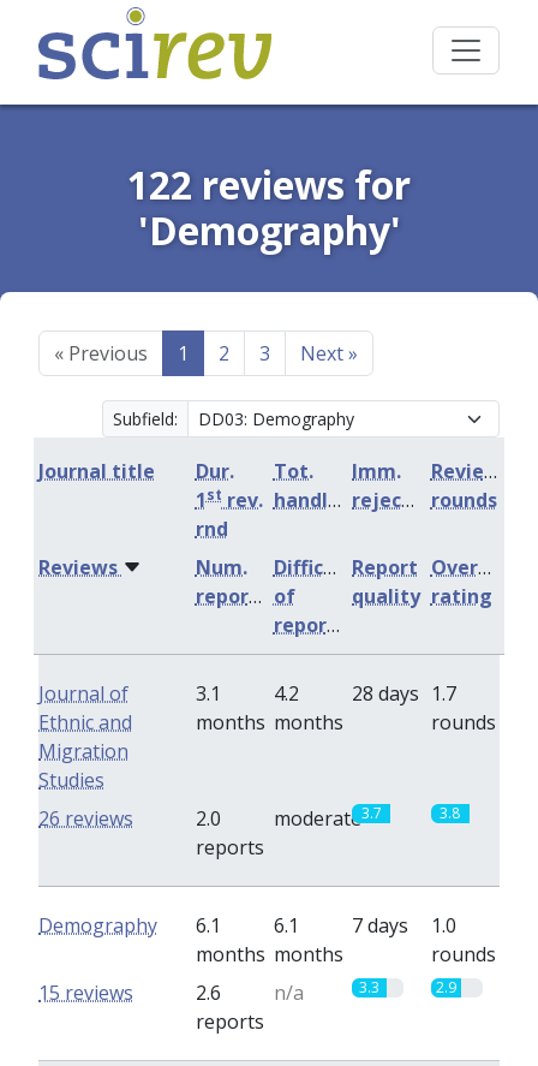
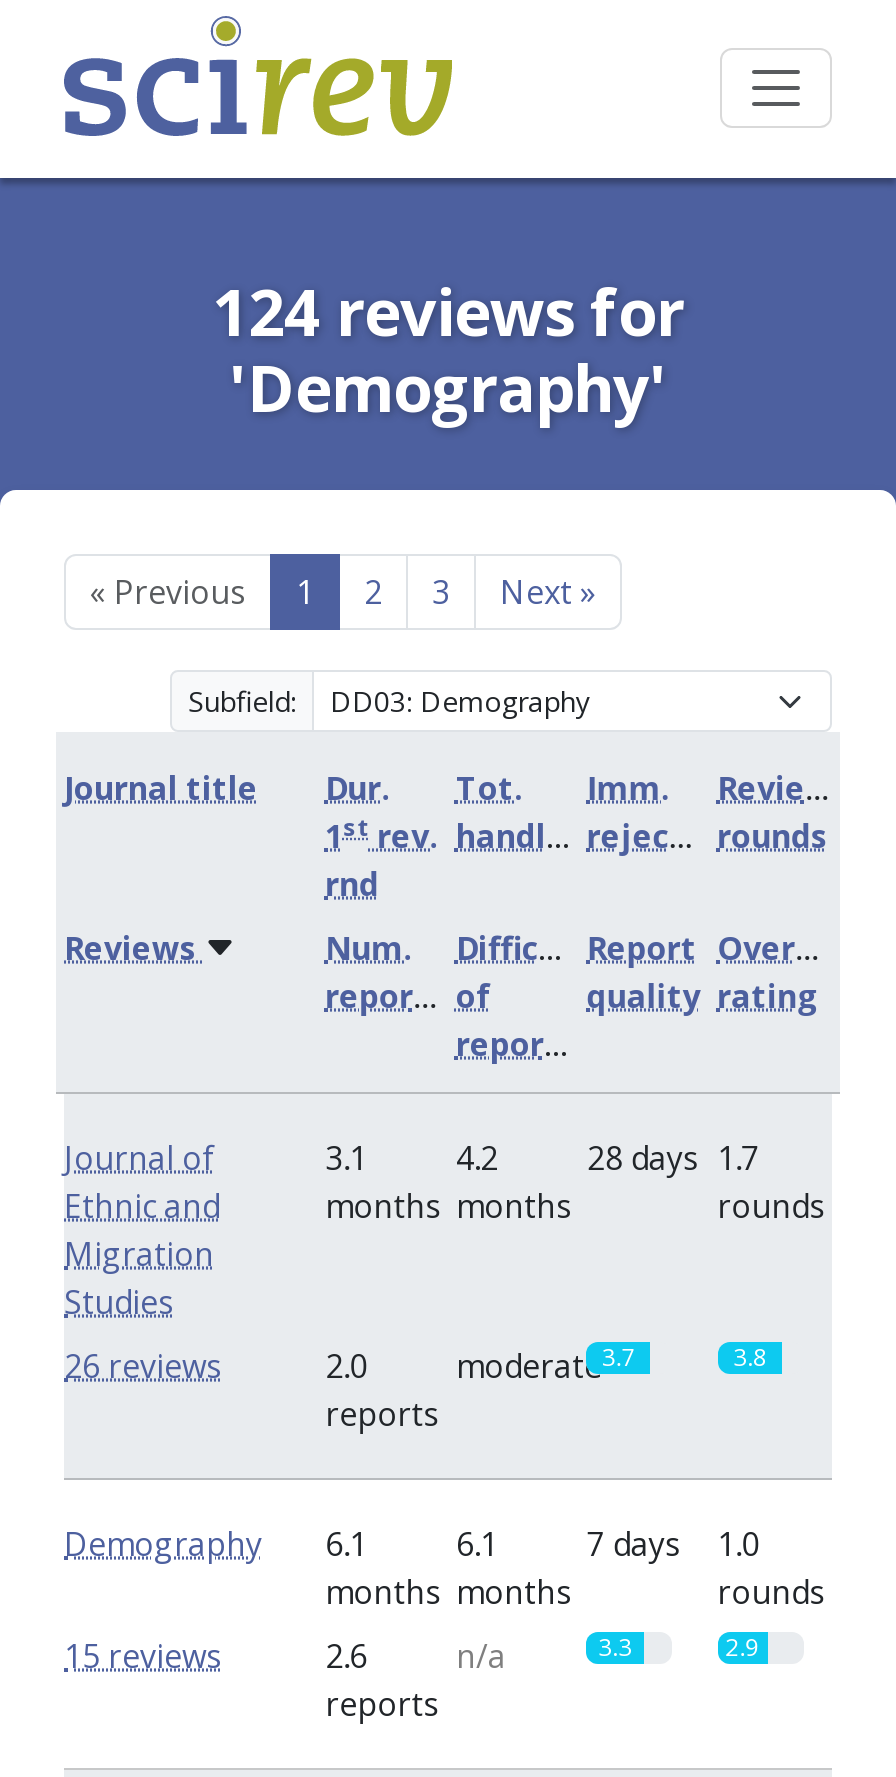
[127,159,411,210] 122 reviews for -> [212,268,684,354] 124 reviews for

